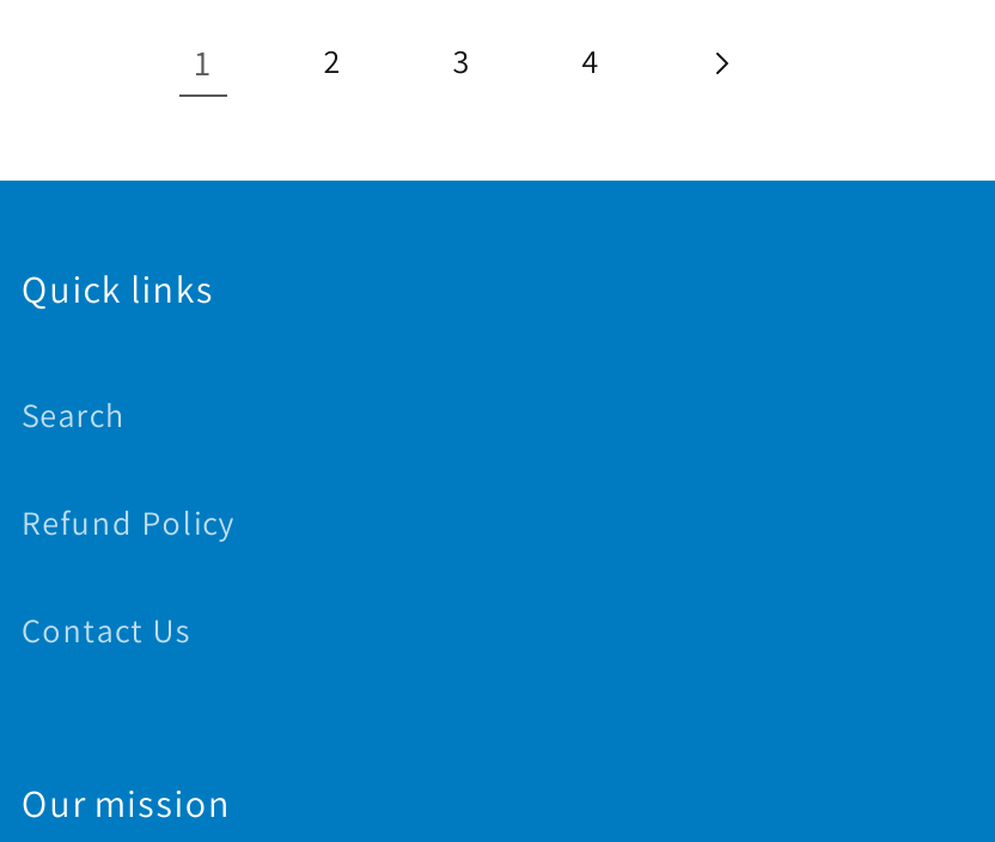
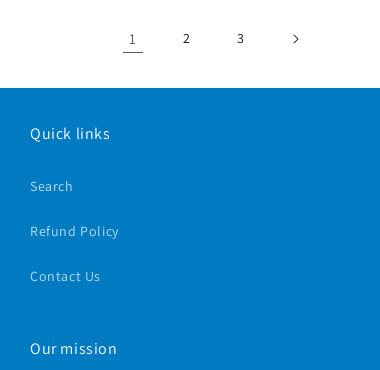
[582,40,600,83] 4 -> none

